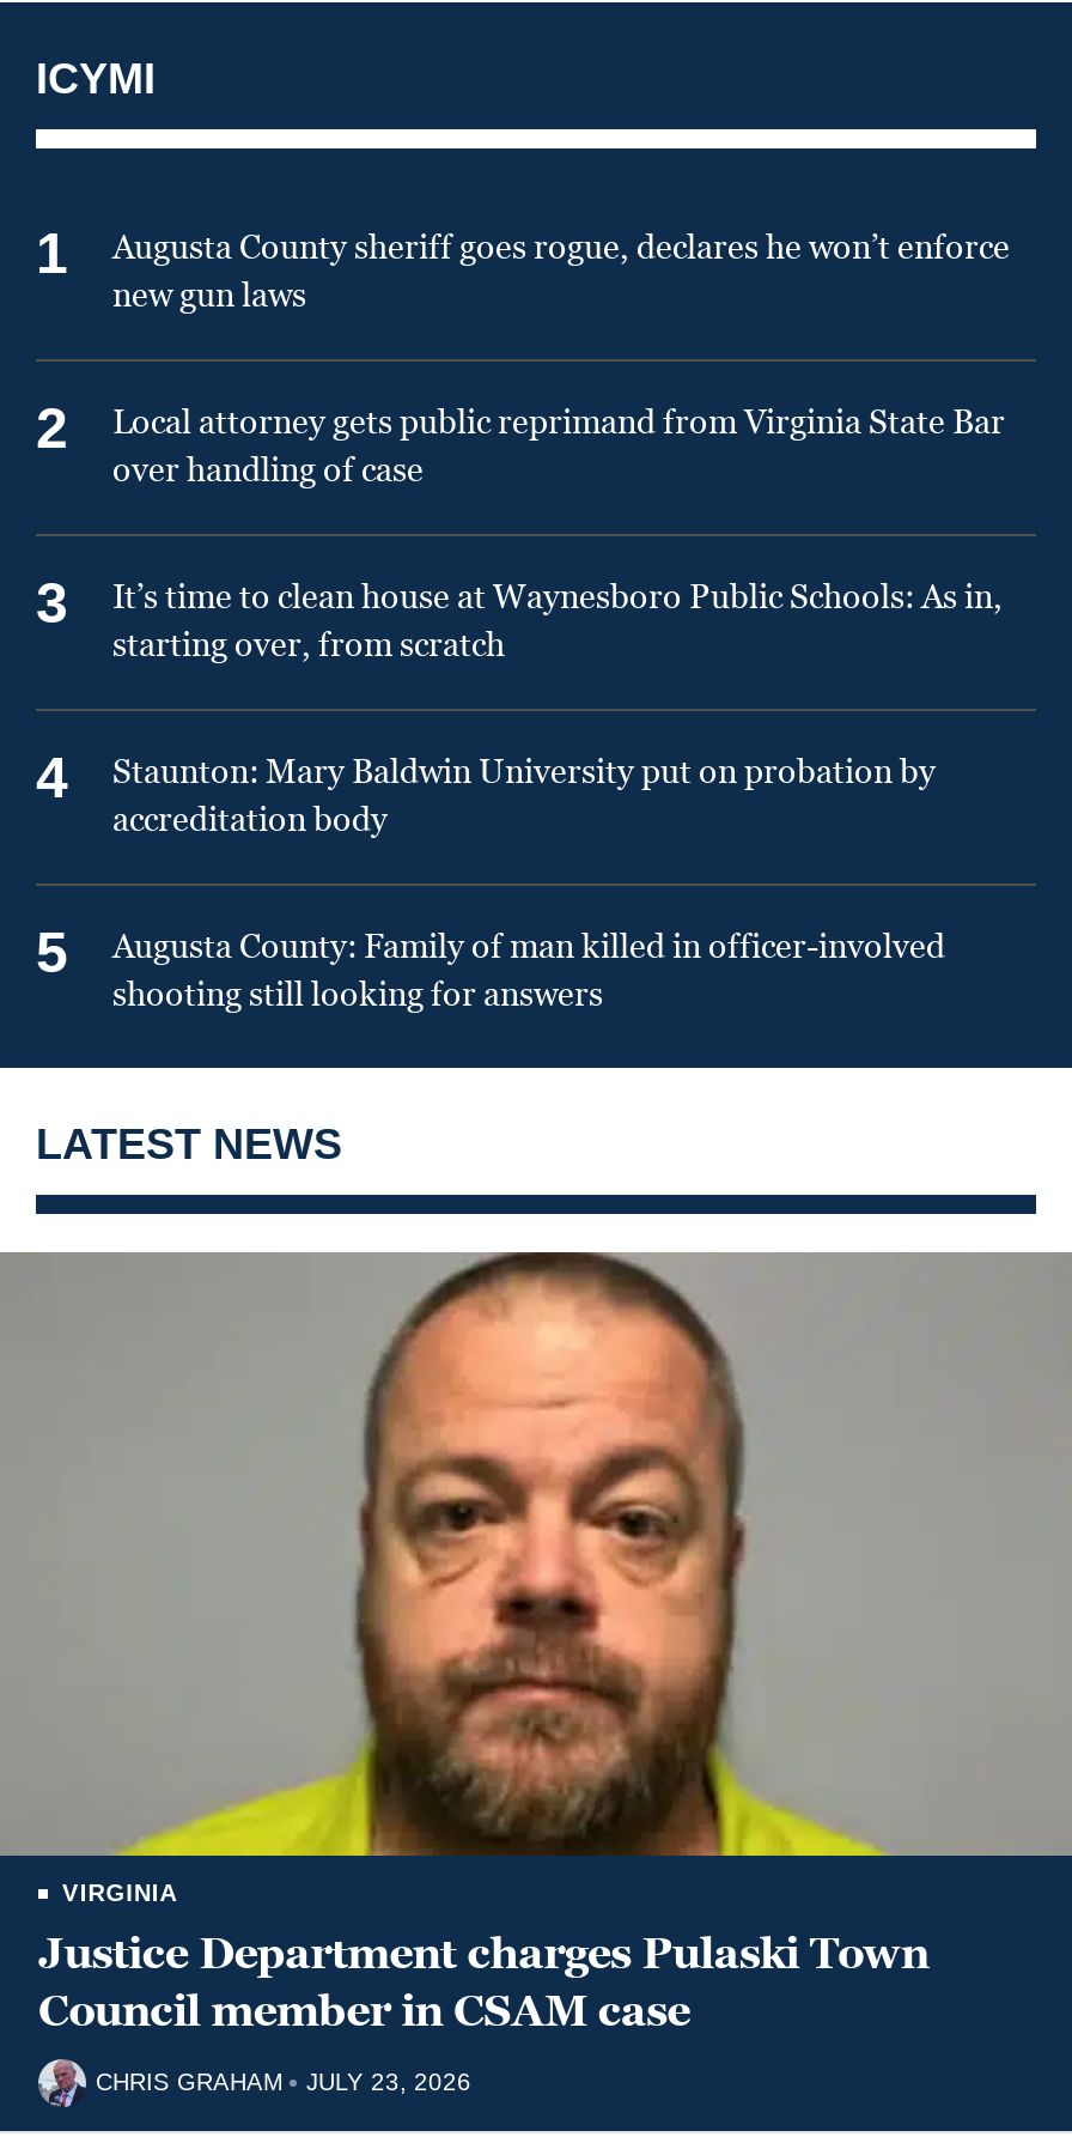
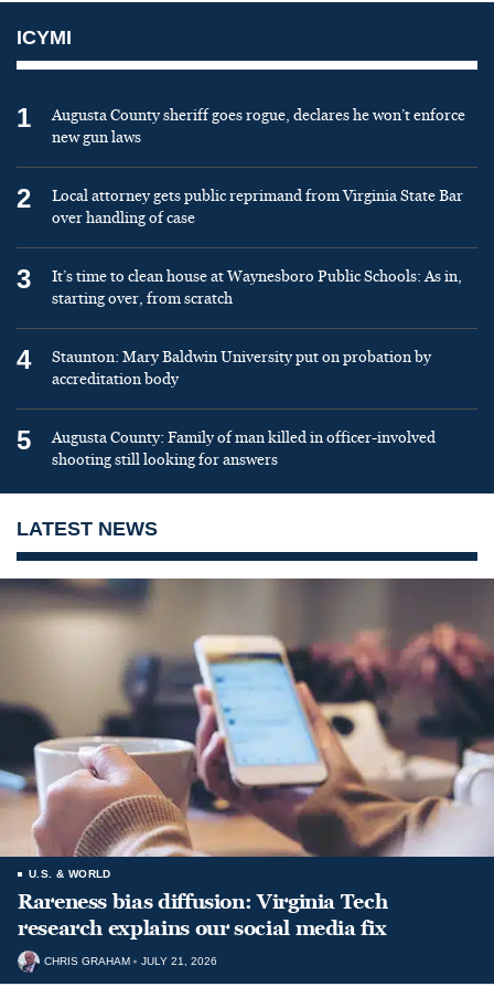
[7,1252,1065,2040] [image] | VIRGINIA | Justice Department charges Pulaski Town | Council member in CSAM case -> [3,579,491,942] [image] | U.S. & WORLD | Rareness bias diffusion: Virginia Tech | research explains our social media fix
[96,2068,471,2095] CHRIS GRAHAM JULY 23, 2026 -> [44,955,217,967] CHRIS GRAHAM JULY 21, 2026

